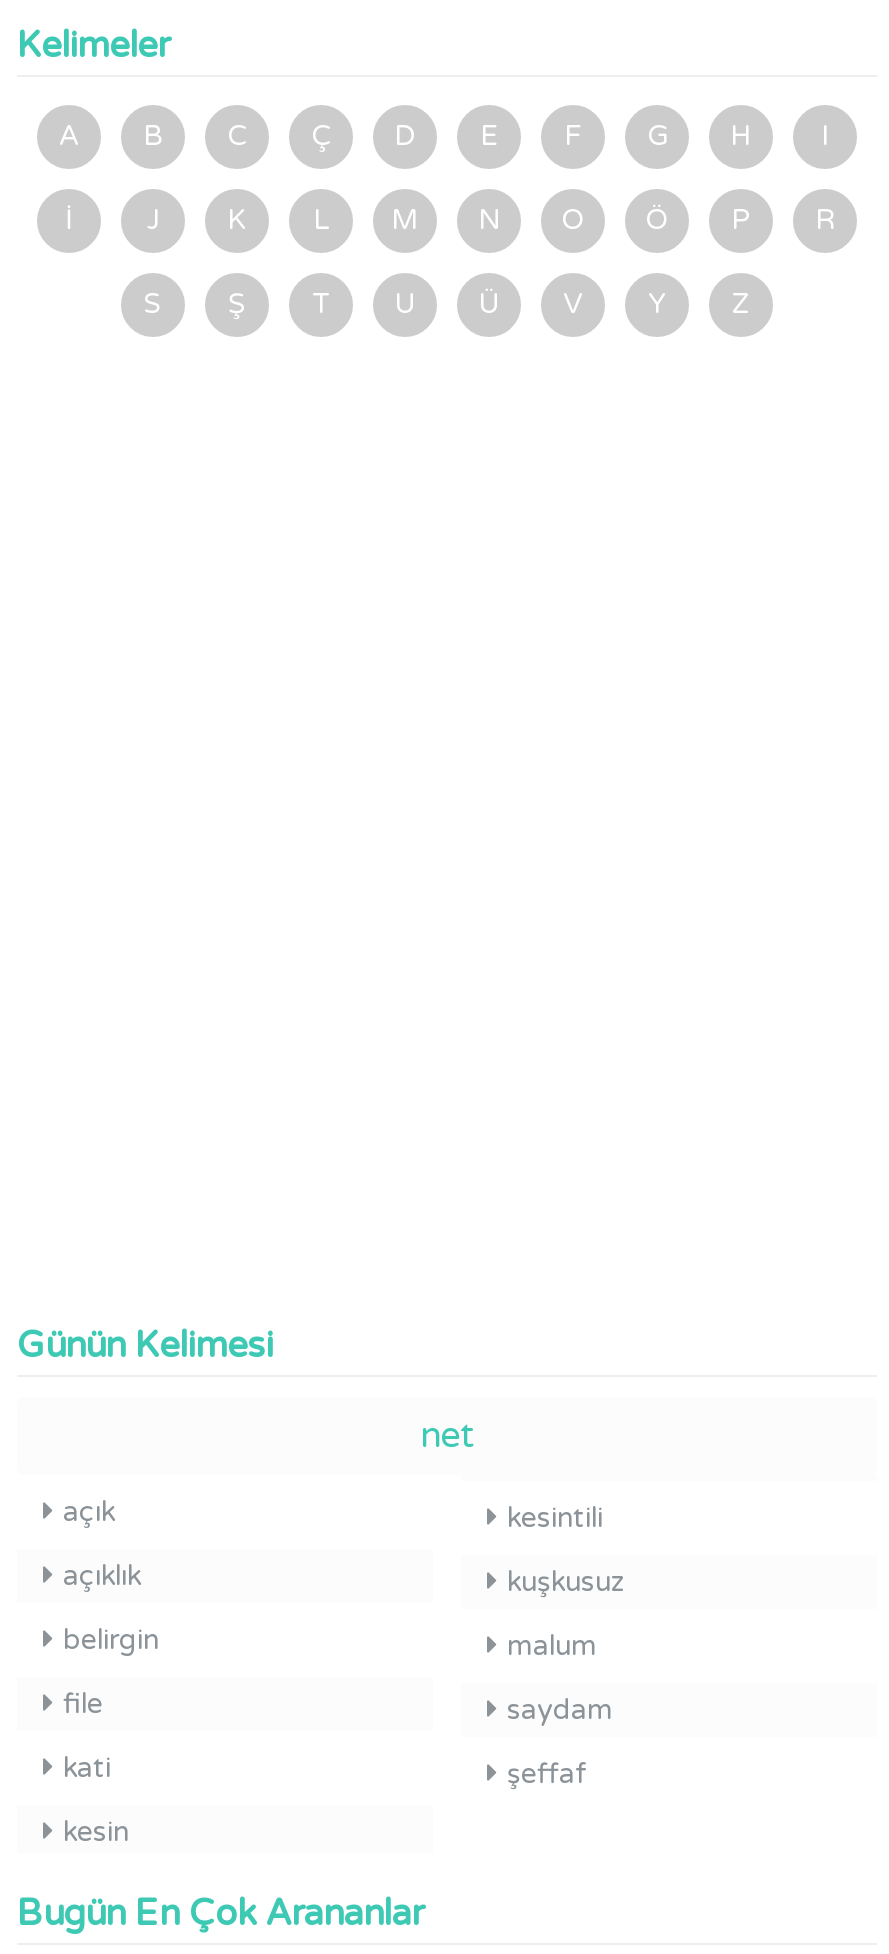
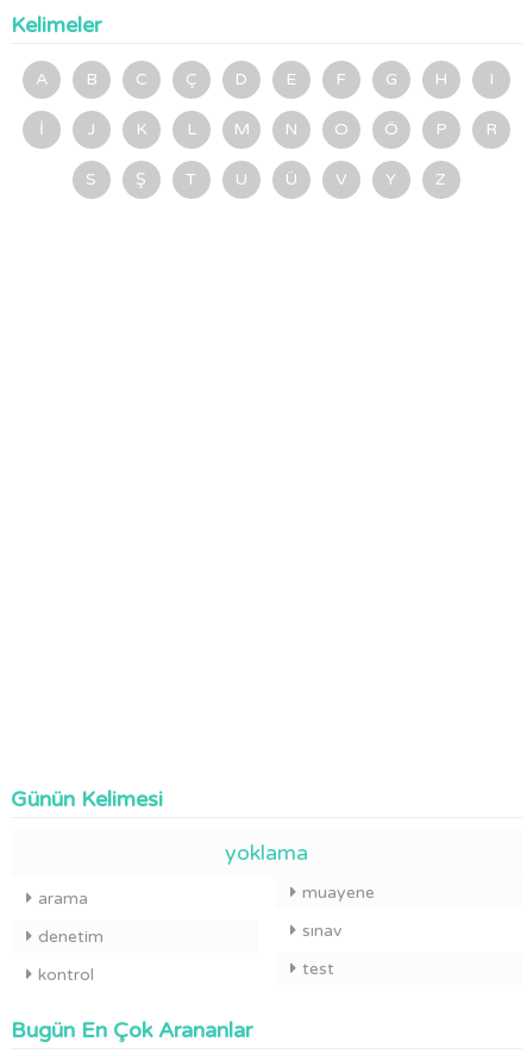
[63,1413,474,1849] net | açık | açıklık | belirgin | file | kati | kesin -> [38,840,308,985] yoklama | arama | denetim | kontrol
[507,1501,625,1791] kesintili | kuşkusuz | malum | saydam | şeffaf -> [302,883,375,979] muayene | sınav | test

